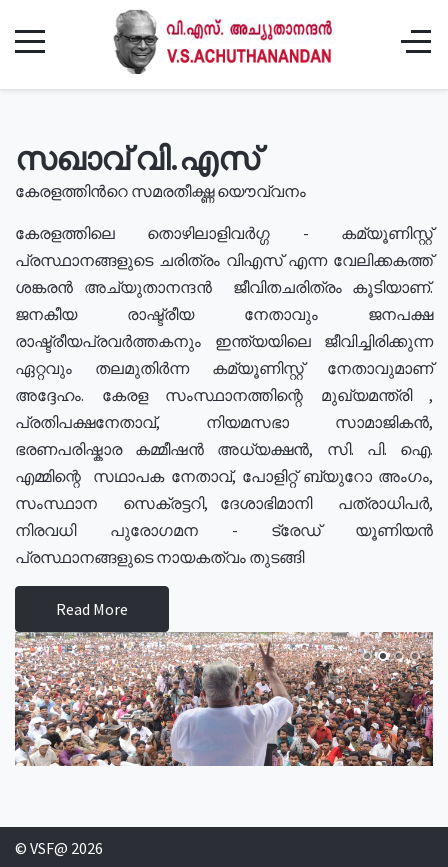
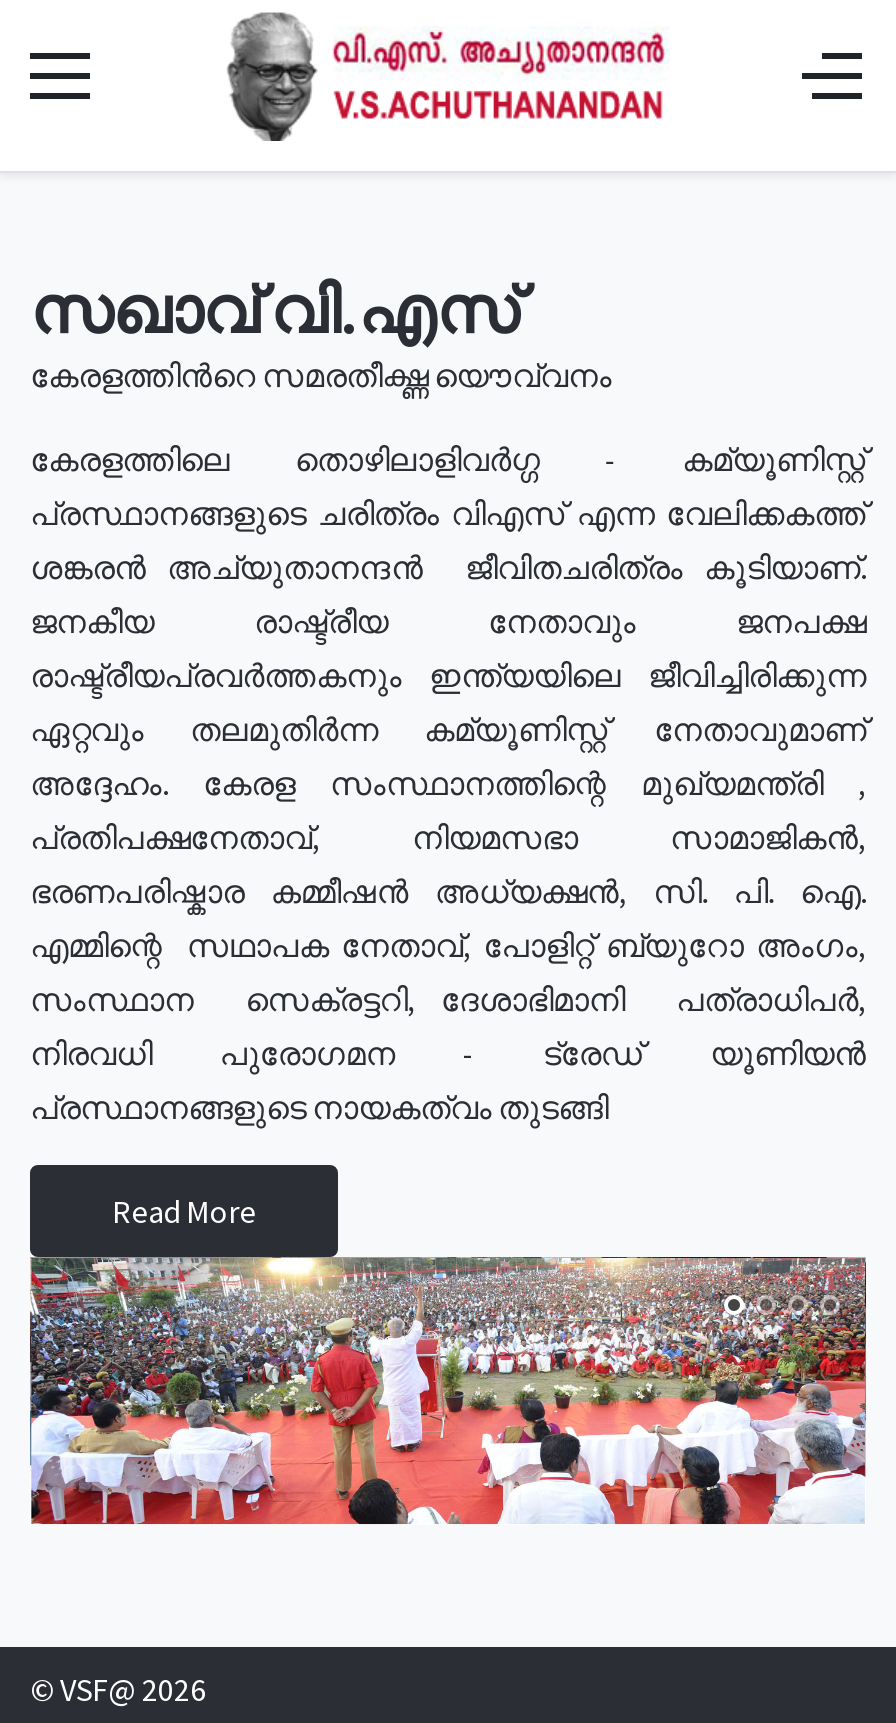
[14,632,434,767] [image] -> [28,1255,868,1527] [image]

